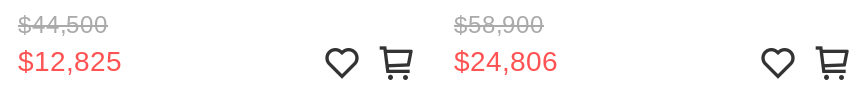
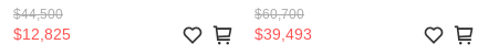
[454,11,558,77] $58,900 | $24,806 -> [254,7,312,43] $60,700 | $39,493

